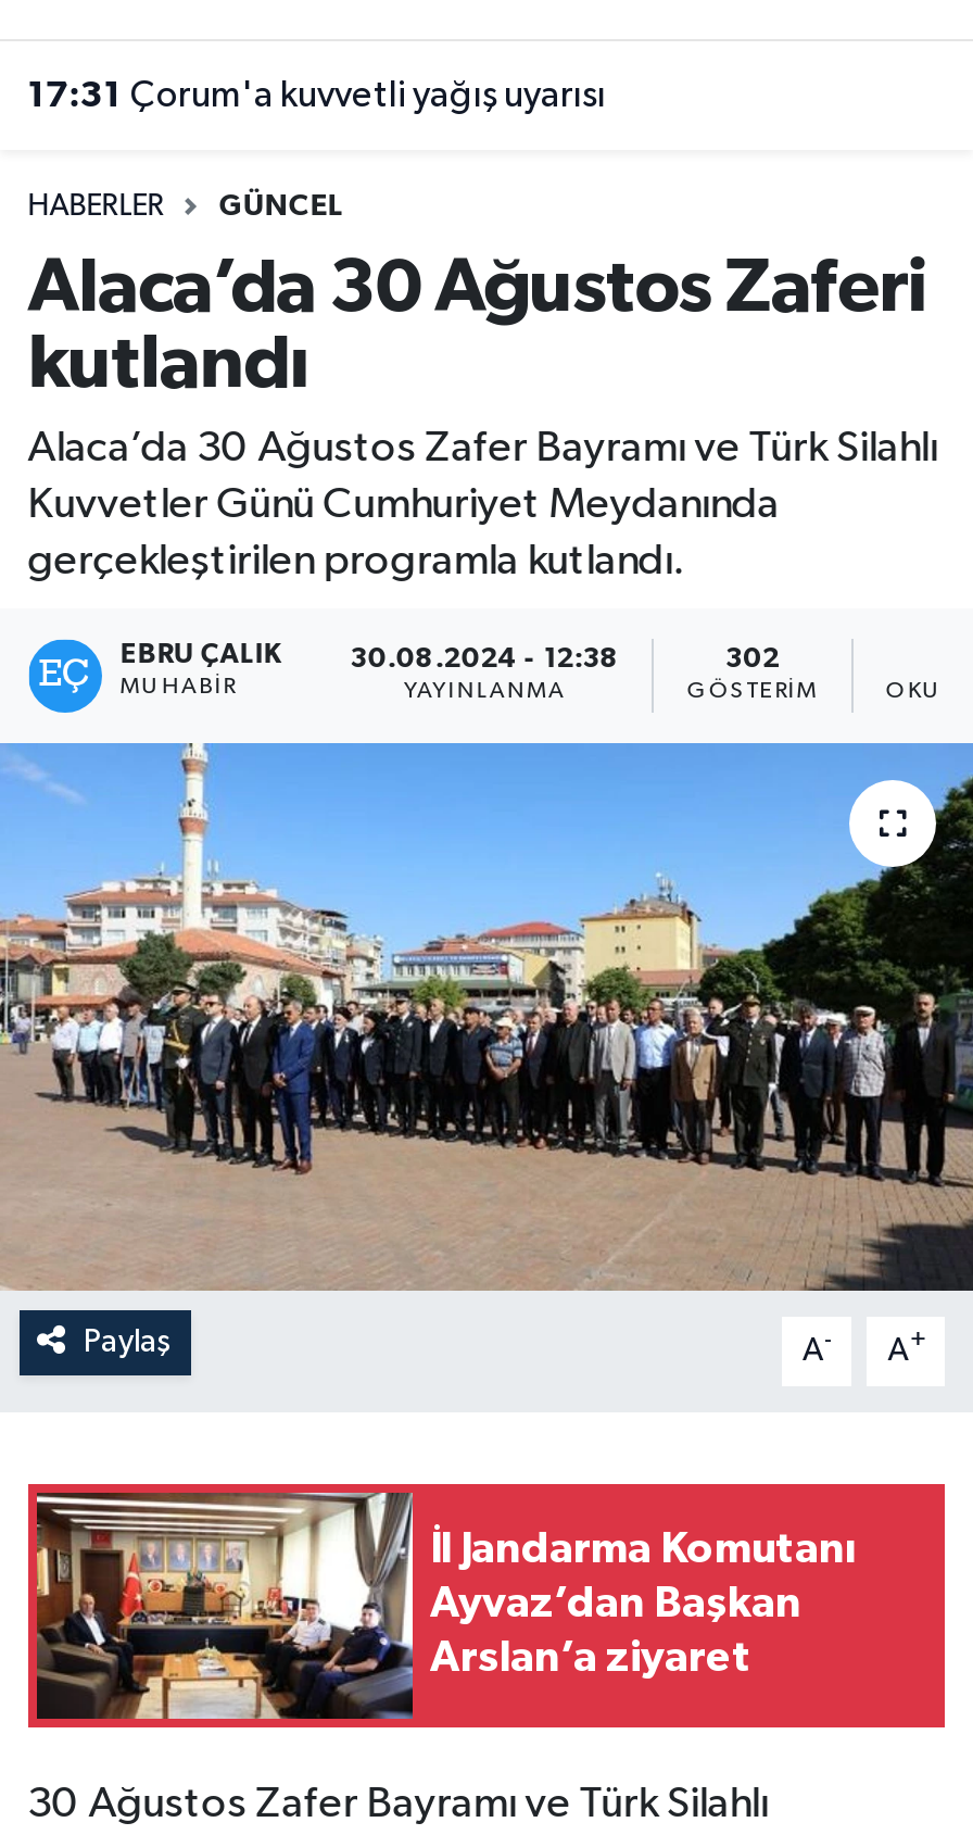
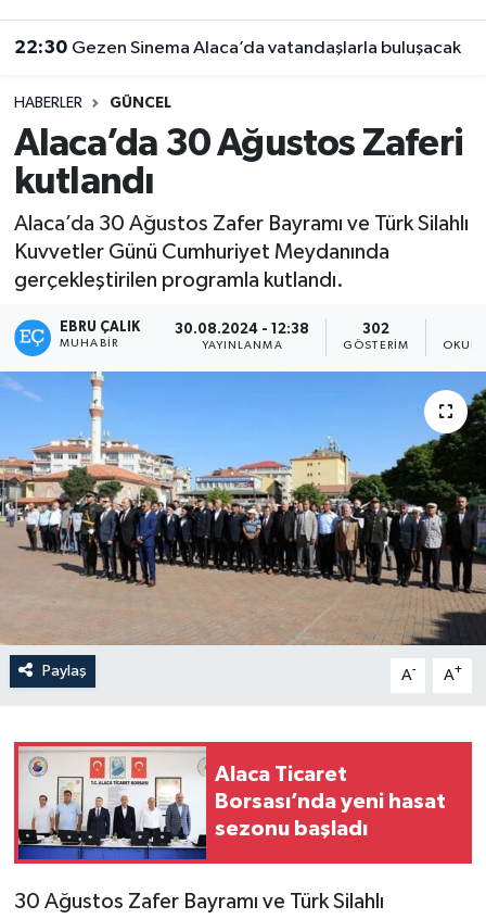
[28,76,606,115] 17:31 Çorum'a kuvvetli yağış uyarısı -> [14,38,461,58] 22:30 Gezen Sinema Alaca’da vatandaşlarla buluşacak
[35,1491,856,1721] [image] | İl Jandarma Komutanı | Ayvaz’dan Başkan | Arslan’a ziyaret -> [17,745,446,860] [image] | Alaca Ticaret | Borsası’nda yeni hasat | sezonu başladı

